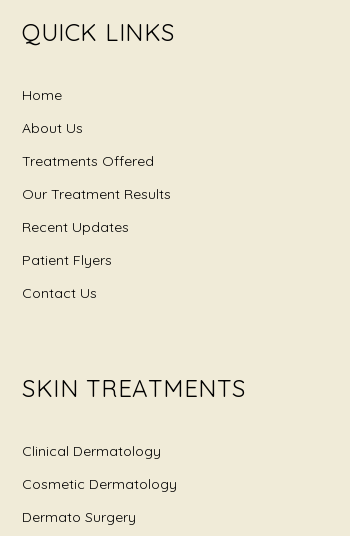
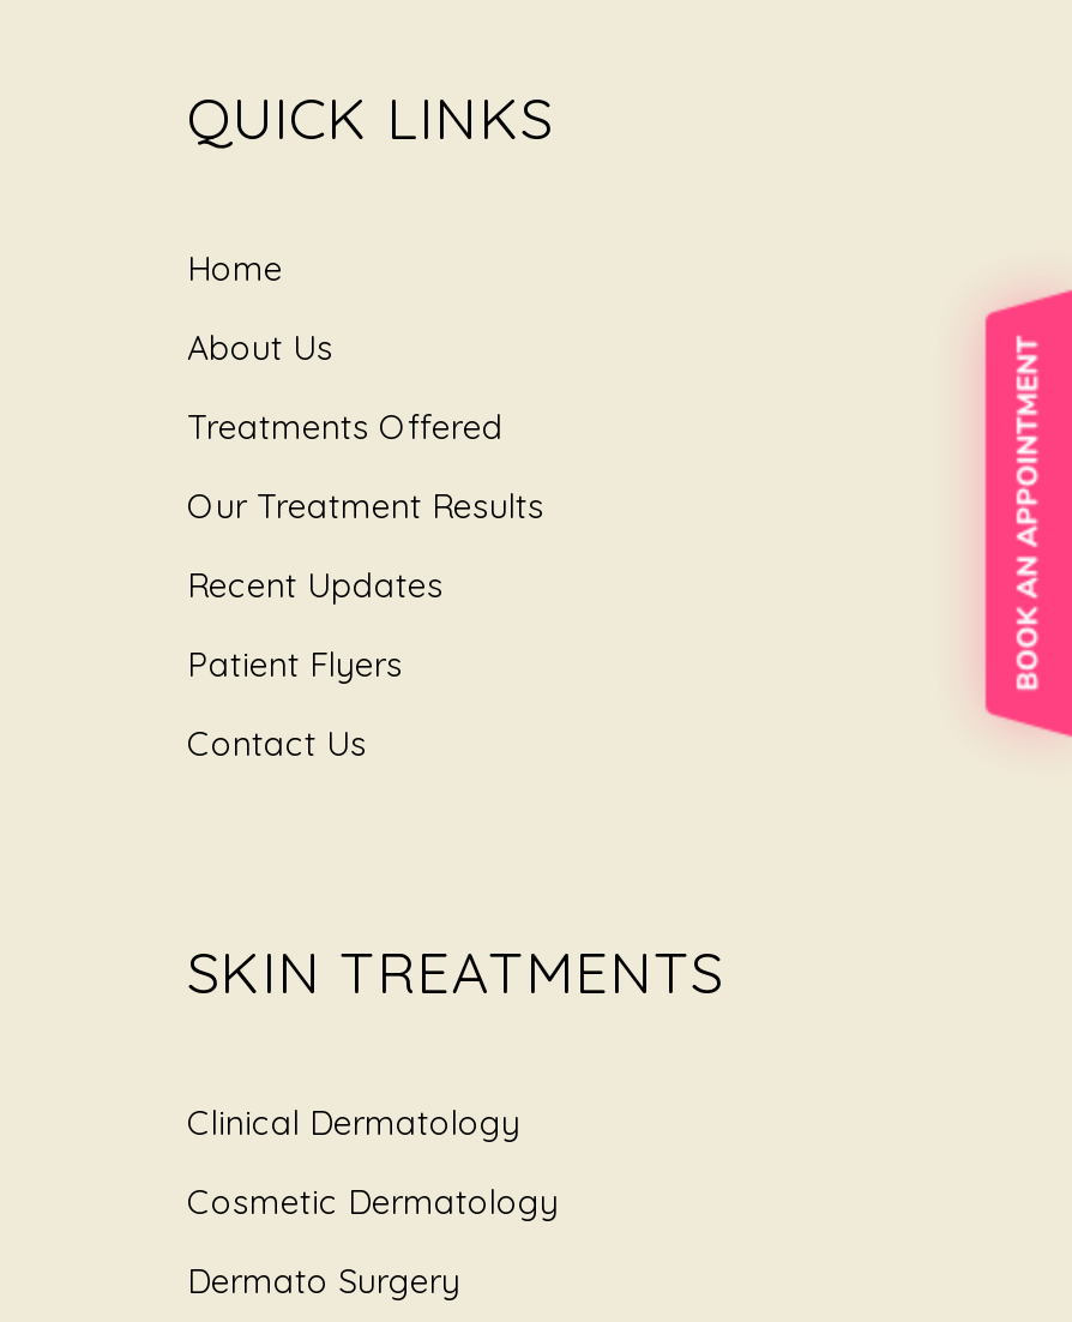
none -> [974,287,1065,740] [image]

